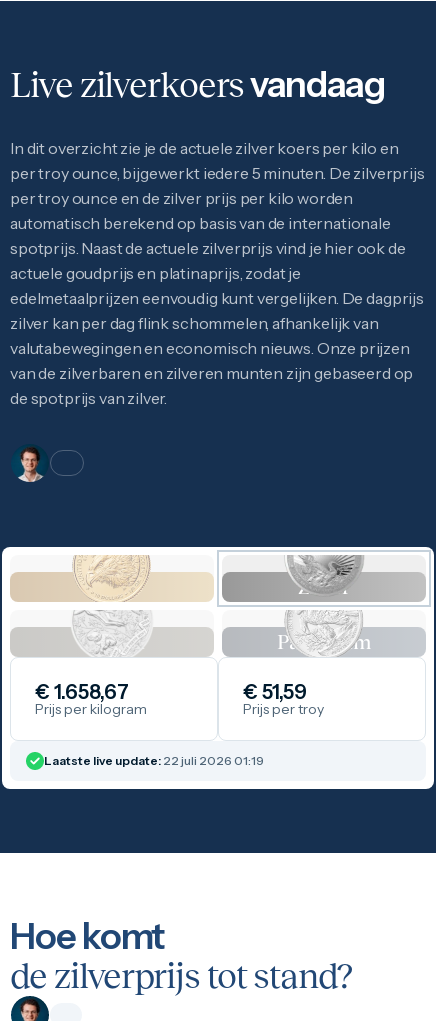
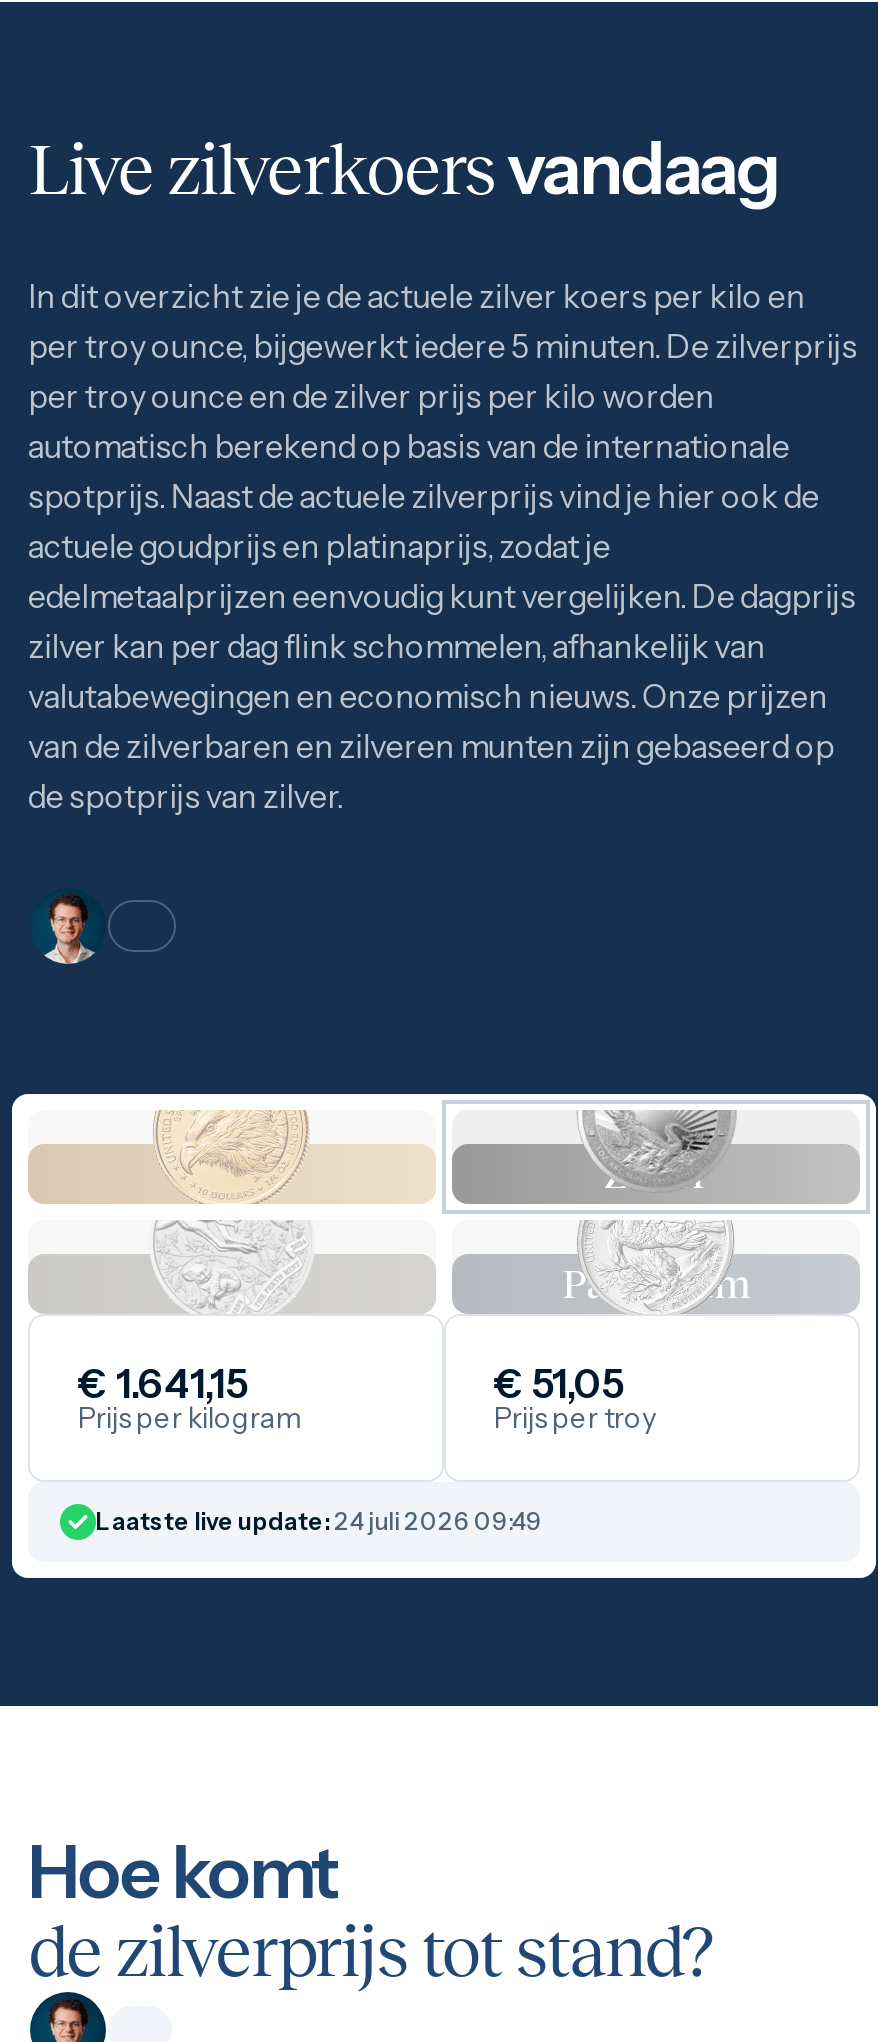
[35,680,129,704] € 1.658,67 -> [78,1360,248,1408] € 1.641,15
[243,680,307,704] € 51,59 -> [494,1360,624,1408] € 51,05
[44,753,264,768] Laatste live update: 22 juli 2026 01:19 -> [96,1506,542,1536] Laatste live update: 24 juli 2026 09:49

